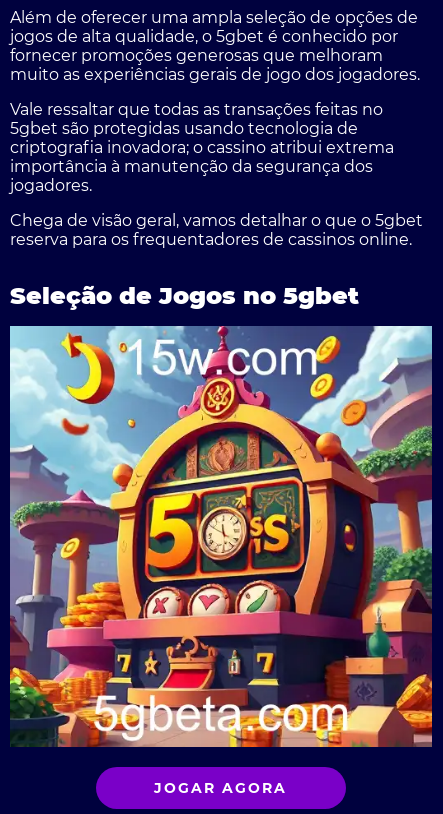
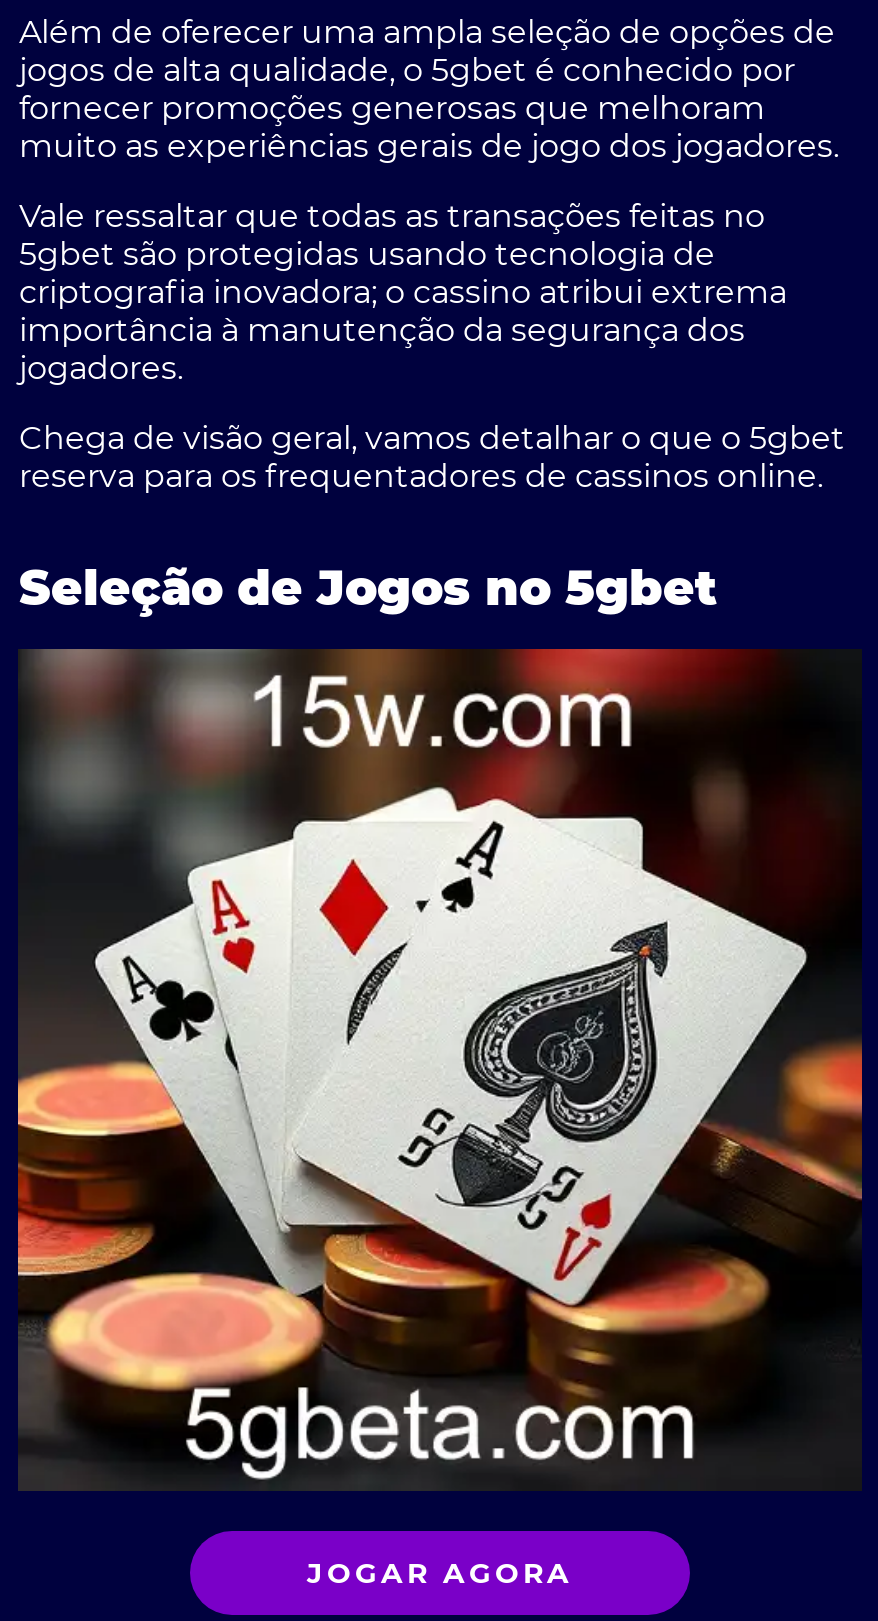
[9,325,433,748] [image] -> [16,647,864,1491] [image]

